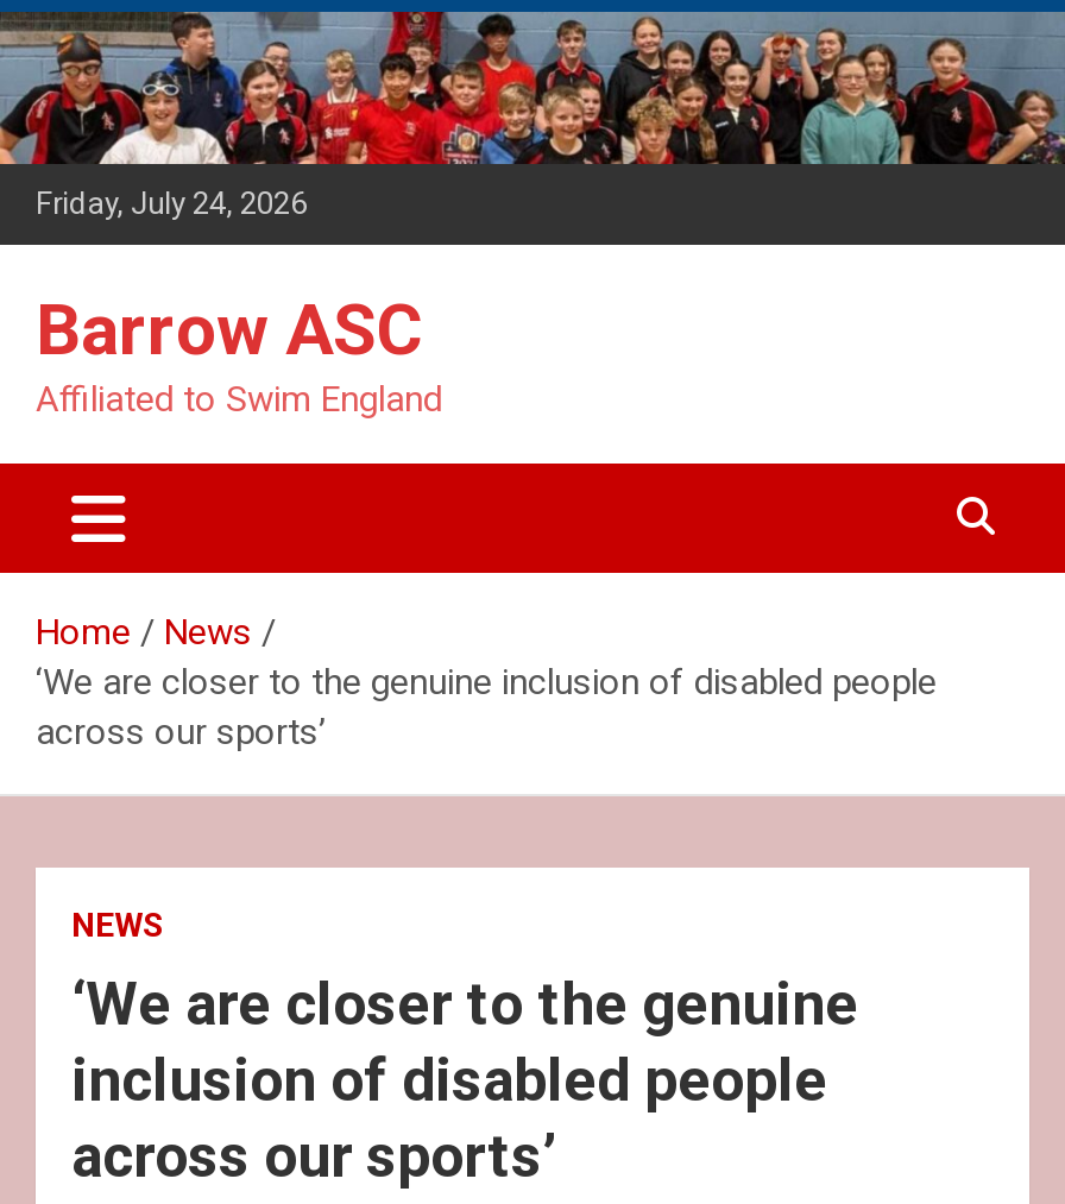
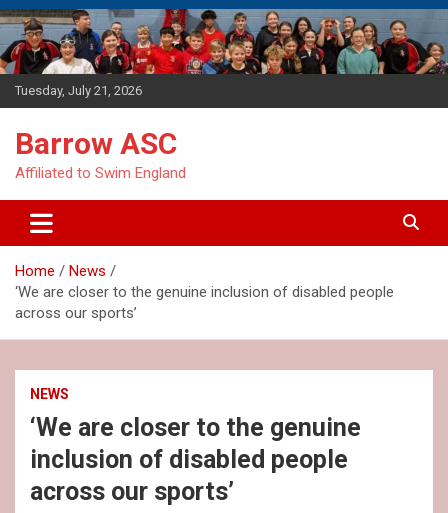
[36,186,307,222] Friday, July 24, 2026 -> [15,83,142,98] Tuesday, July 21, 2026

